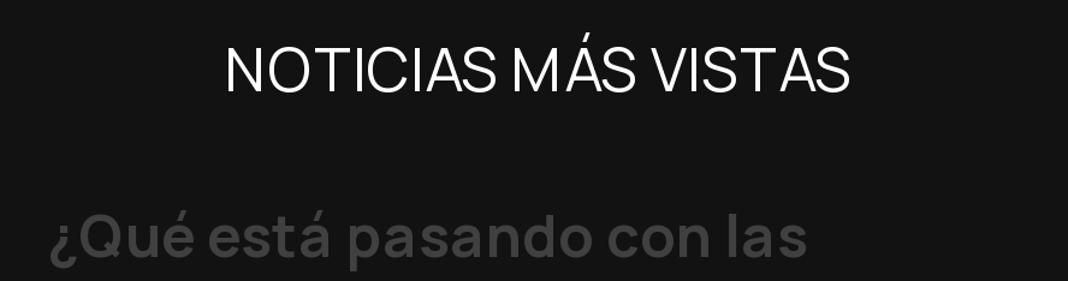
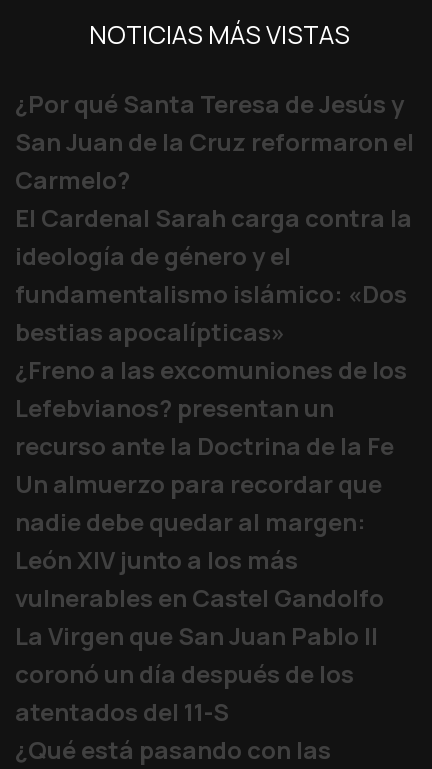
none -> [15,87,414,728] ¿Por qué Santa Teresa de Jesús y | San Juan de la Cruz reformaron el | Carmelo? | El Cardenal Sarah carga contra la | ideología de género y el | fundamentalismo islámico: «Dos | bestias apocalípticas» | ¿Freno a las excomuniones de los | Lefebvianos? presentan un | recurso ante la Doctrina de la Fe | Un almuerzo para recordar que | nadie debe quedar al margen: | León XIV junto a los más | vulnerables en Castel Gandolfo | La Virgen que San Juan Pablo II | coronó un día después de los | atentados del 11-S

